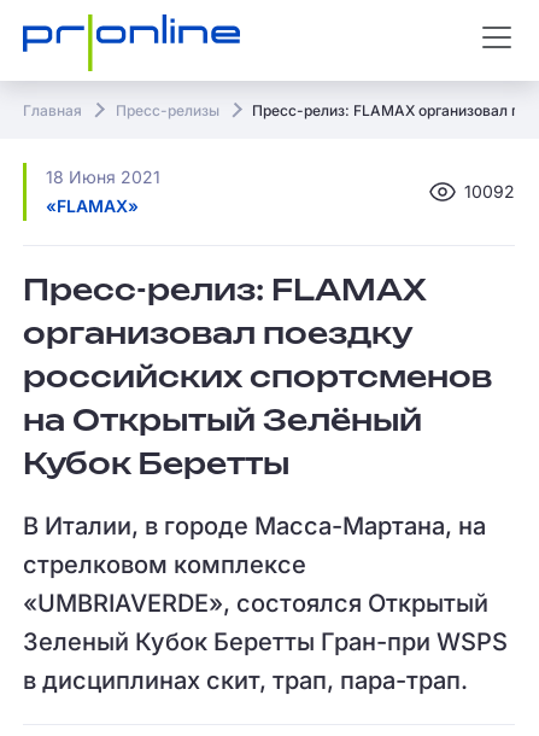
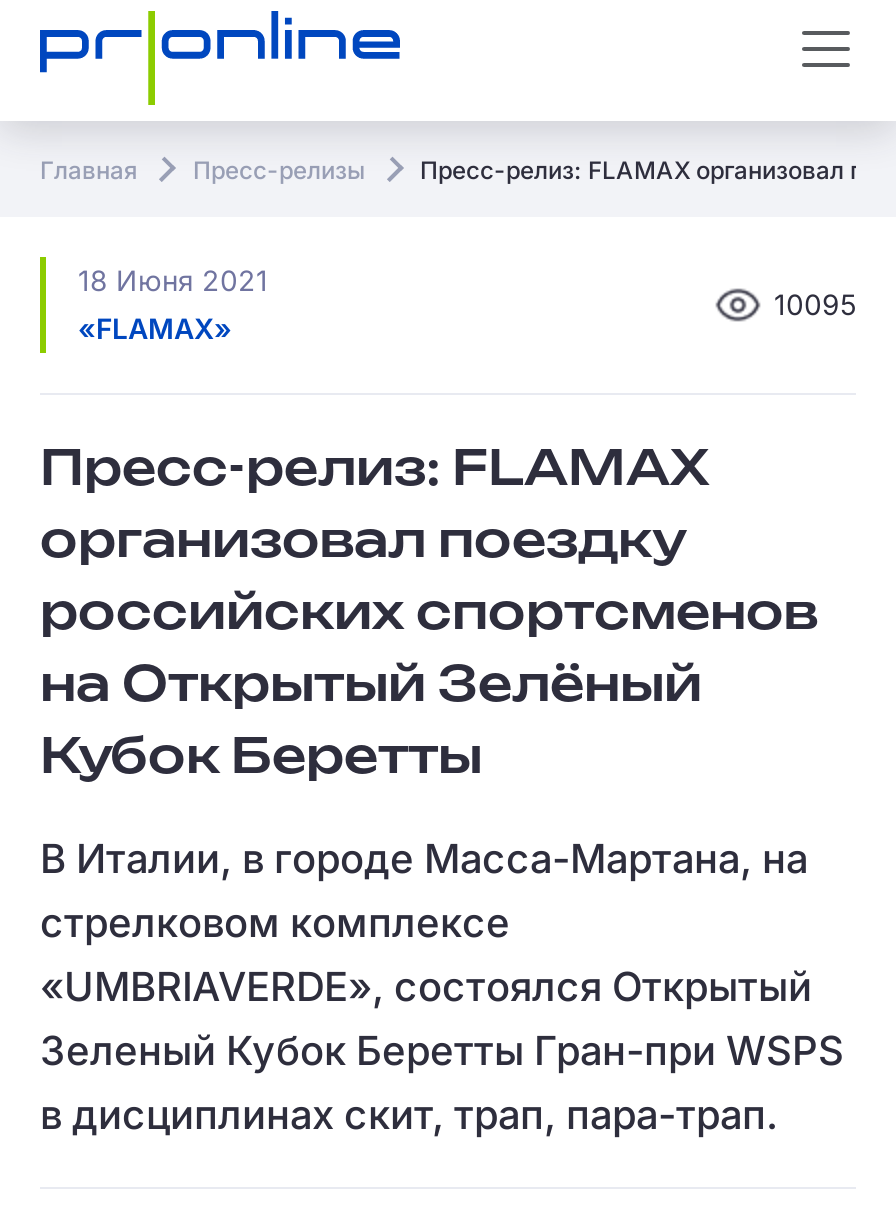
[464,181,515,201] 10092 -> [774,287,856,321] 10095

